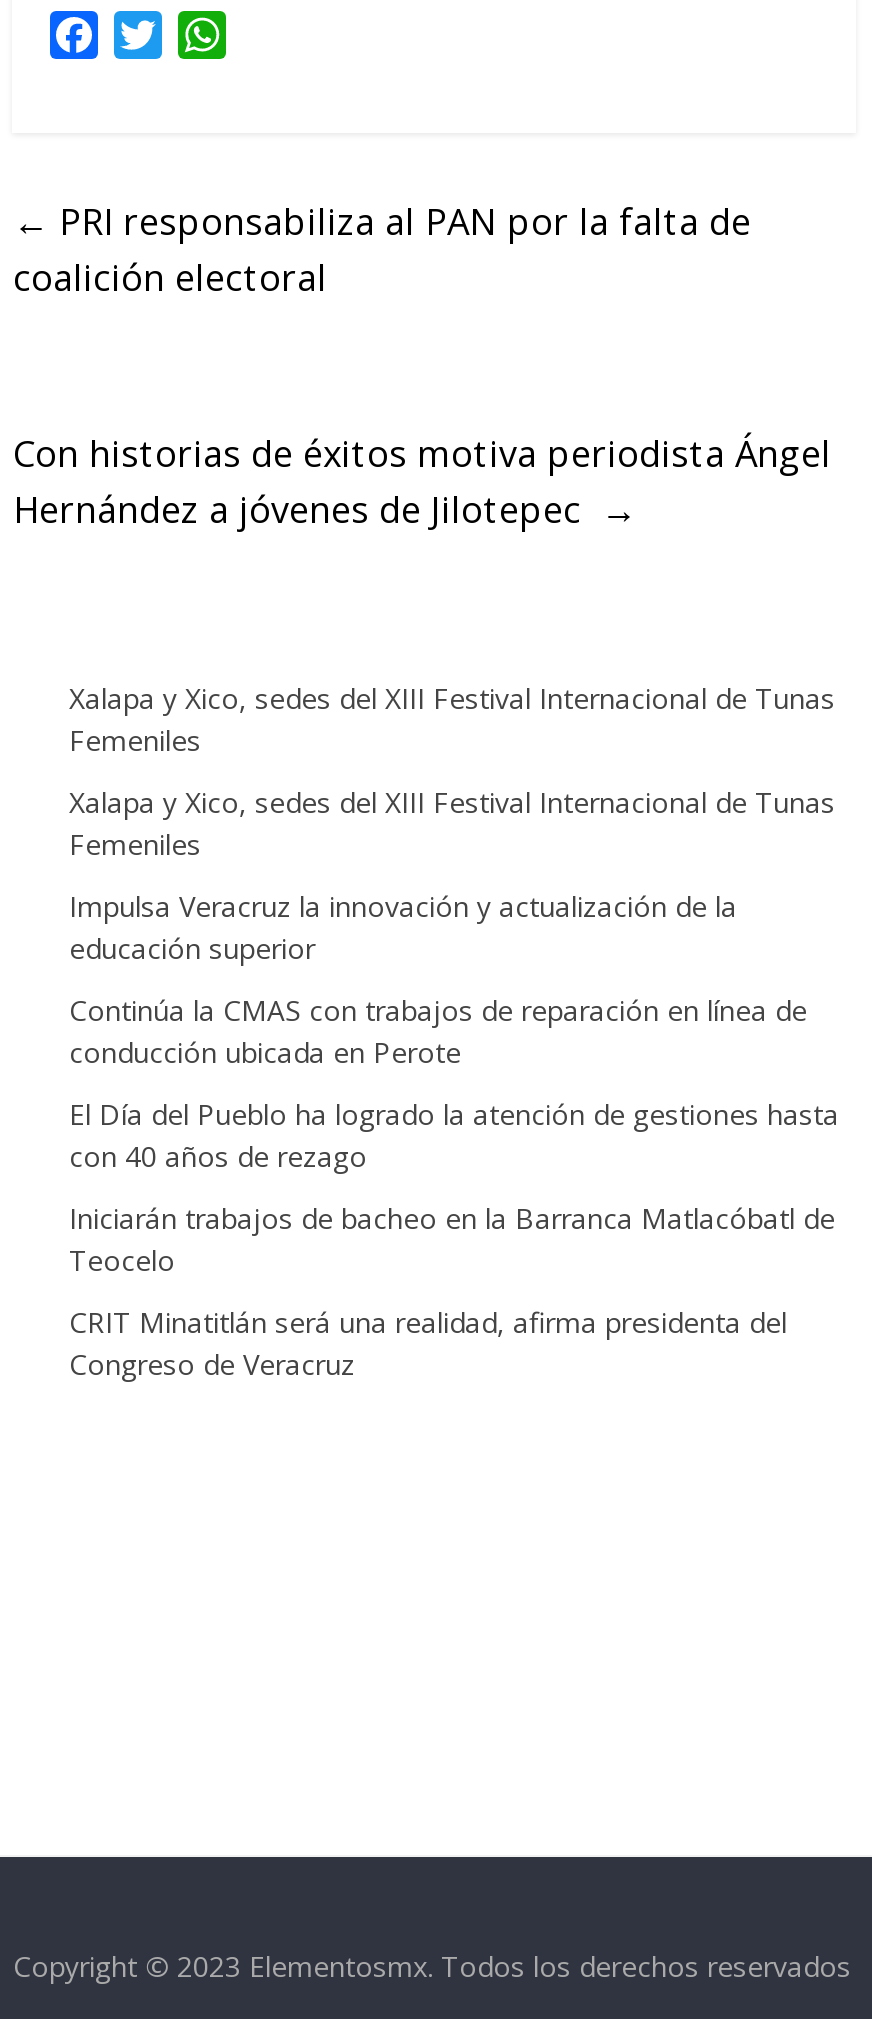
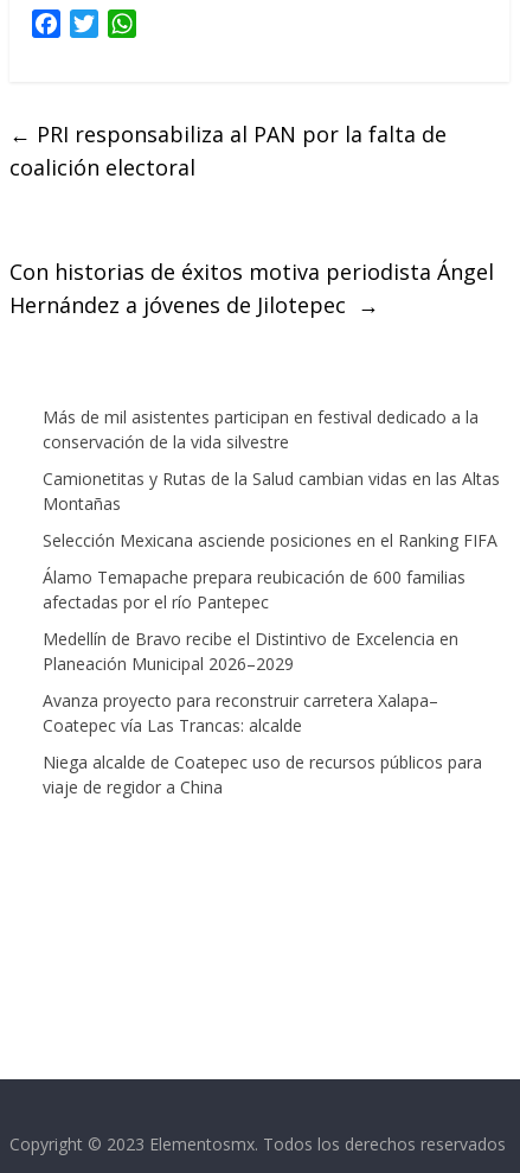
[69,678,835,758] Xalapa y Xico, sedes del XIII Festival Internacional de Tunas | Femeniles -> [43,405,479,453] Más de mil asistentes participan en festival dedicado a la | conservación de la vida silvestre
[69,782,835,862] Xalapa y Xico, sedes del XIII Festival Internacional de Tunas | Femeniles -> [43,467,500,514] Camionetitas y Rutas de la Salud cambian vidas en las Altas | Montañas
[69,886,737,966] Impulsa Veracruz la innovación y actualización de la | educación superior -> [43,529,498,551] Selección Mexicana asciende posiciones en el Ranking FIFA
[69,990,807,1070] Continúa la CMAS con trabajos de reparación en línea de | conducción ubicada en Perote -> [43,565,466,613] Álamo Temapache prepara reubicación de 600 familias | afectadas por el río Pantepec
[69,1094,839,1174] El Día del Pueblo ha logrado la atención de gestiones hasta | con 40 años de rezago -> [43,627,459,674] Medellín de Bravo recibe el Distintivo de Excelencia en | Planeación Municipal 2026–2029
[69,1198,835,1278] Iniciarán trabajos de bacheo en la Barranca Matlacóbatl de | Teocelo -> [43,689,439,736] Avanza proyecto para reconstruir carretera Xalapa– | Coatepec vía Las Trancas: alcalde
[69,1302,787,1382] CRIT Minatitlán será una realidad, afirma presidenta del | Congreso de Veracruz -> [43,750,483,798] Niega alcalde de Coatepec uso de recursos públicos para | viaje de regidor a China

